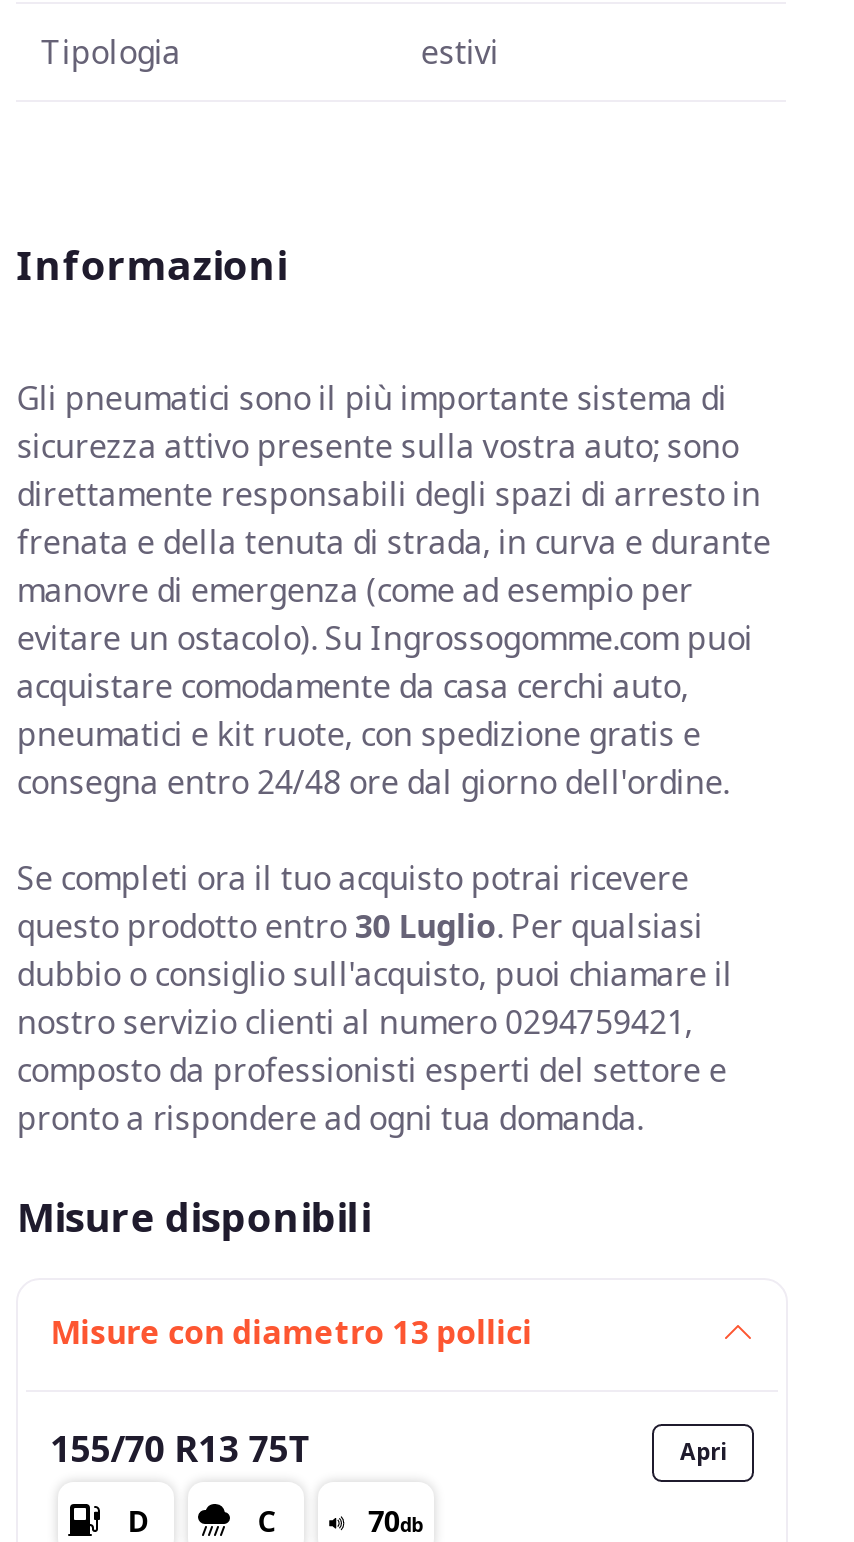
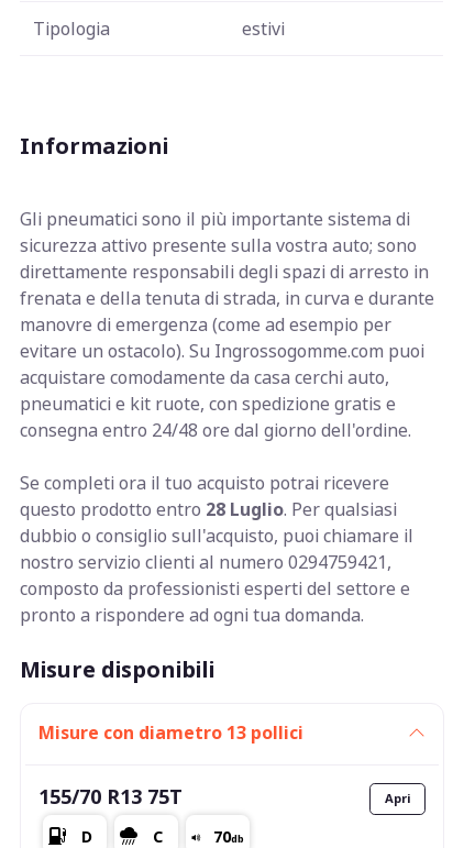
[16,905,702,949] questo prodotto entro 30 Luglio. Per qualsiasi -> [20,497,397,522] questo prodotto entro 28 Luglio. Per qualsiasi

